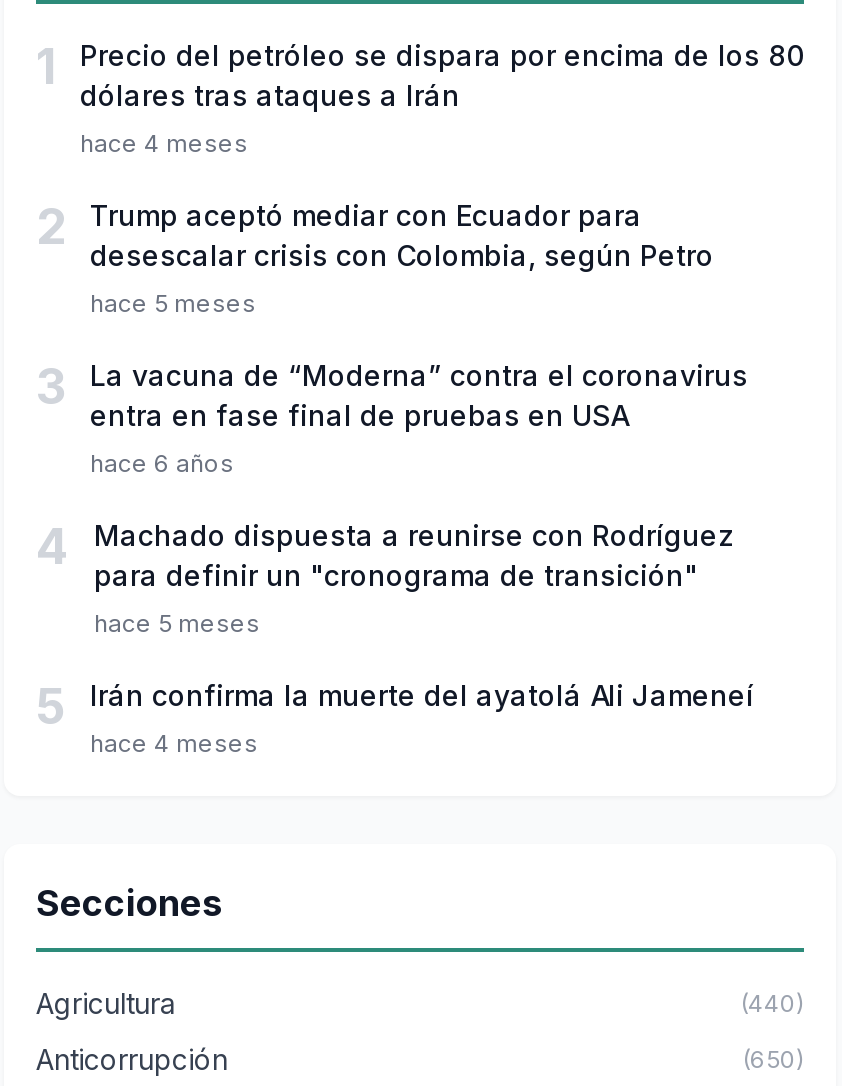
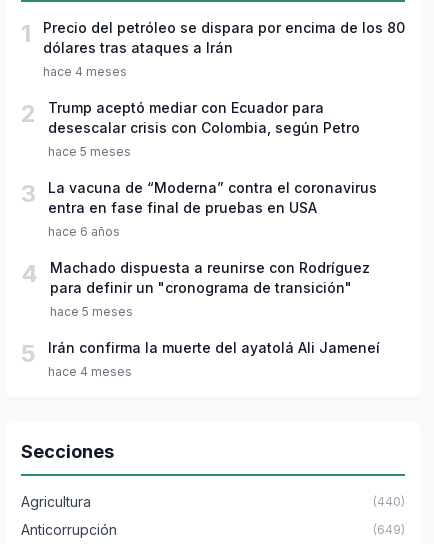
[742,1044,804,1074] (650) -> [373,522,405,537] (649)

